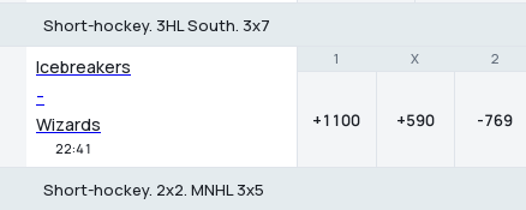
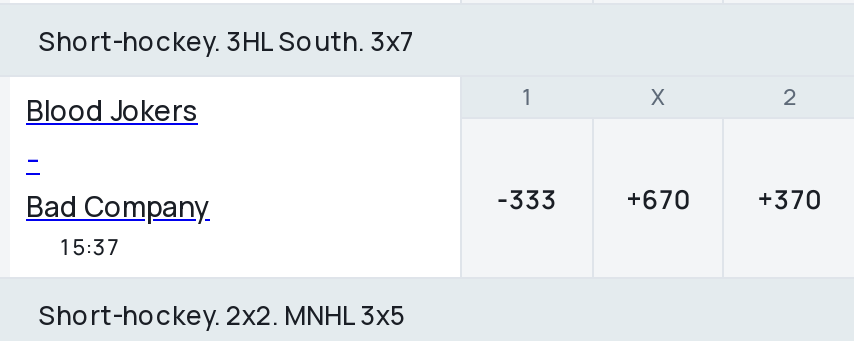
[36,55,131,78] Icebreakers -> [26,91,198,129] Blood Jokers
[36,113,101,157] Wizards | 22:41 -> [26,187,210,261] Bad Company | 15:37
[312,109,361,130] +1100 -> [496,180,556,216] -333
[396,109,435,130] +590 -> [626,180,690,216] +670
[476,109,512,130] -769 -> [757,180,821,216] +370

